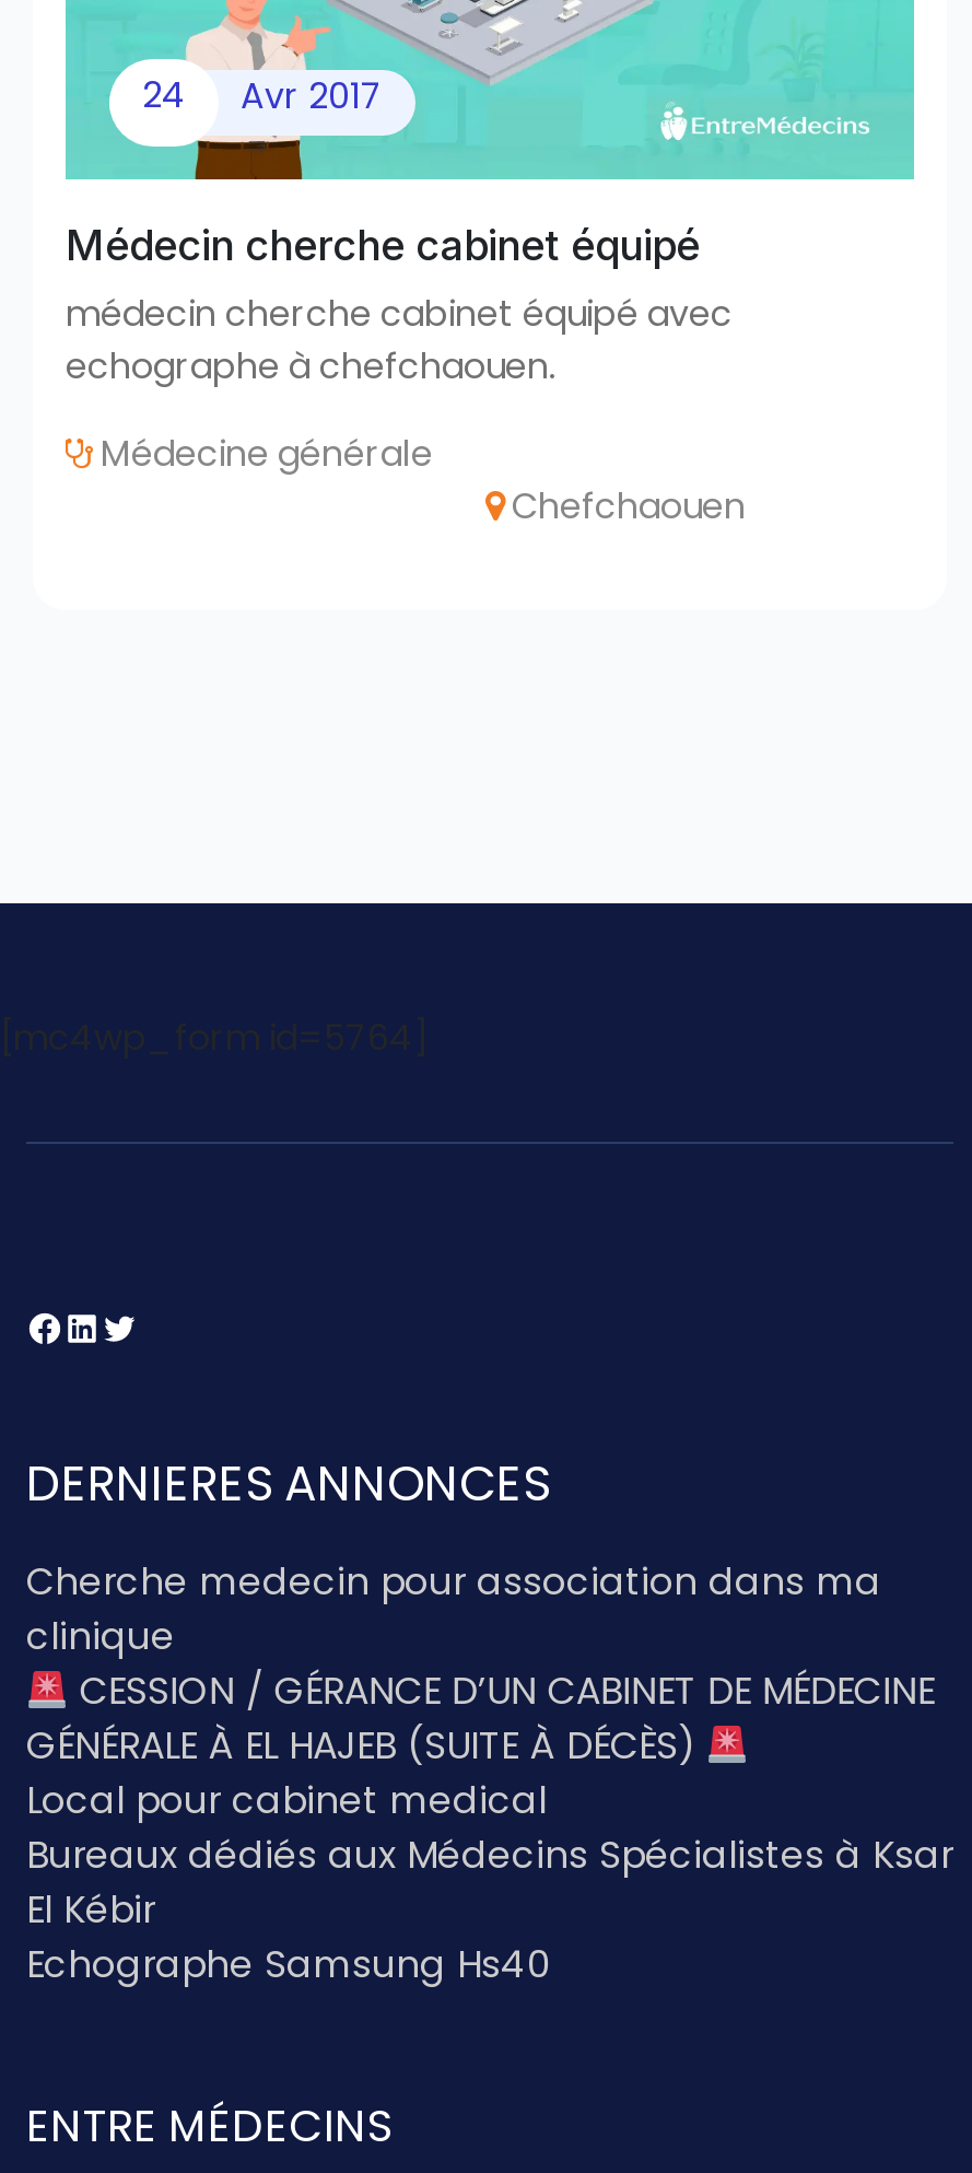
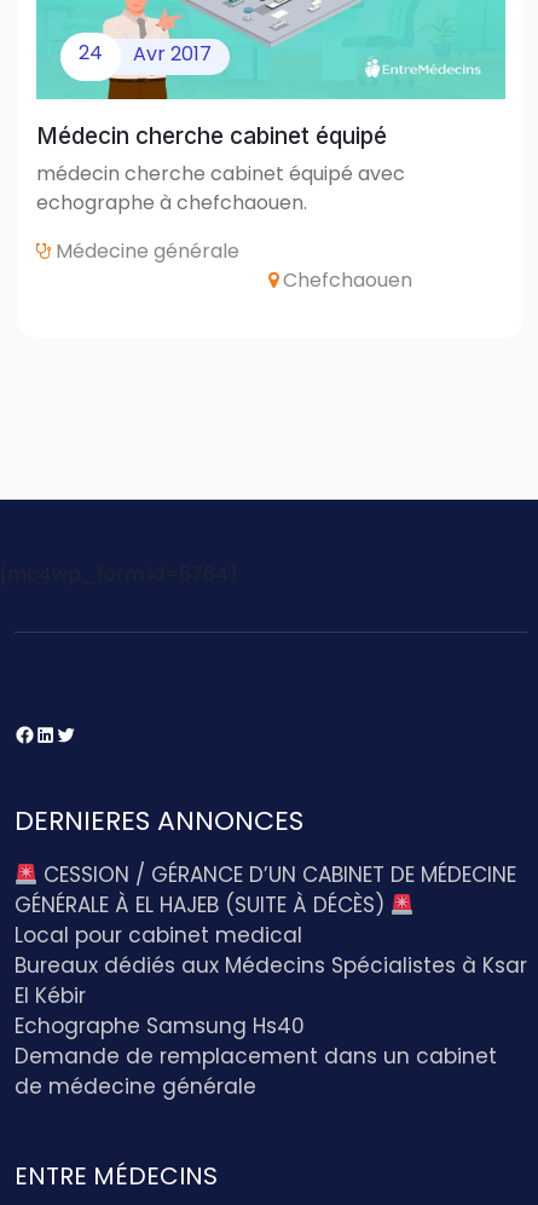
[26,1556,881,1663] Cherche medecin pour association dans ma | clinique -> none
moved [26,1665,953,1991] -> [15,860,527,1041]: CESSION / GÉRANCE D’UN CABINET DE MÉDECINE | GÉNÉRALE À EL HAJEB (SUITE À DÉCÈS) | Local pour cabinet medical | Bureaux dédiés aux Médecins Spécialistes à Ksar | El Kébir | Echographe Samsung Hs40
none -> [15,1042,497,1101] Demande de remplacement dans un cabinet | de médecine générale

